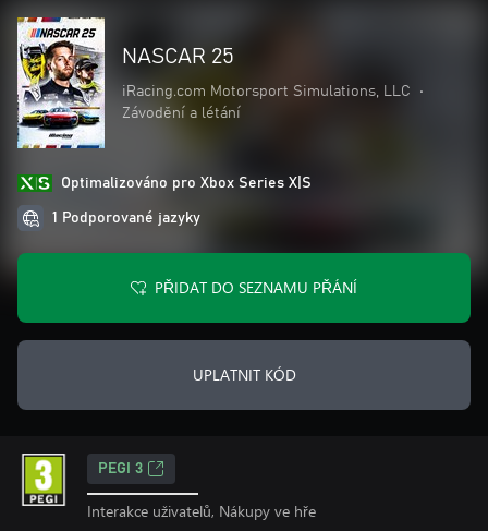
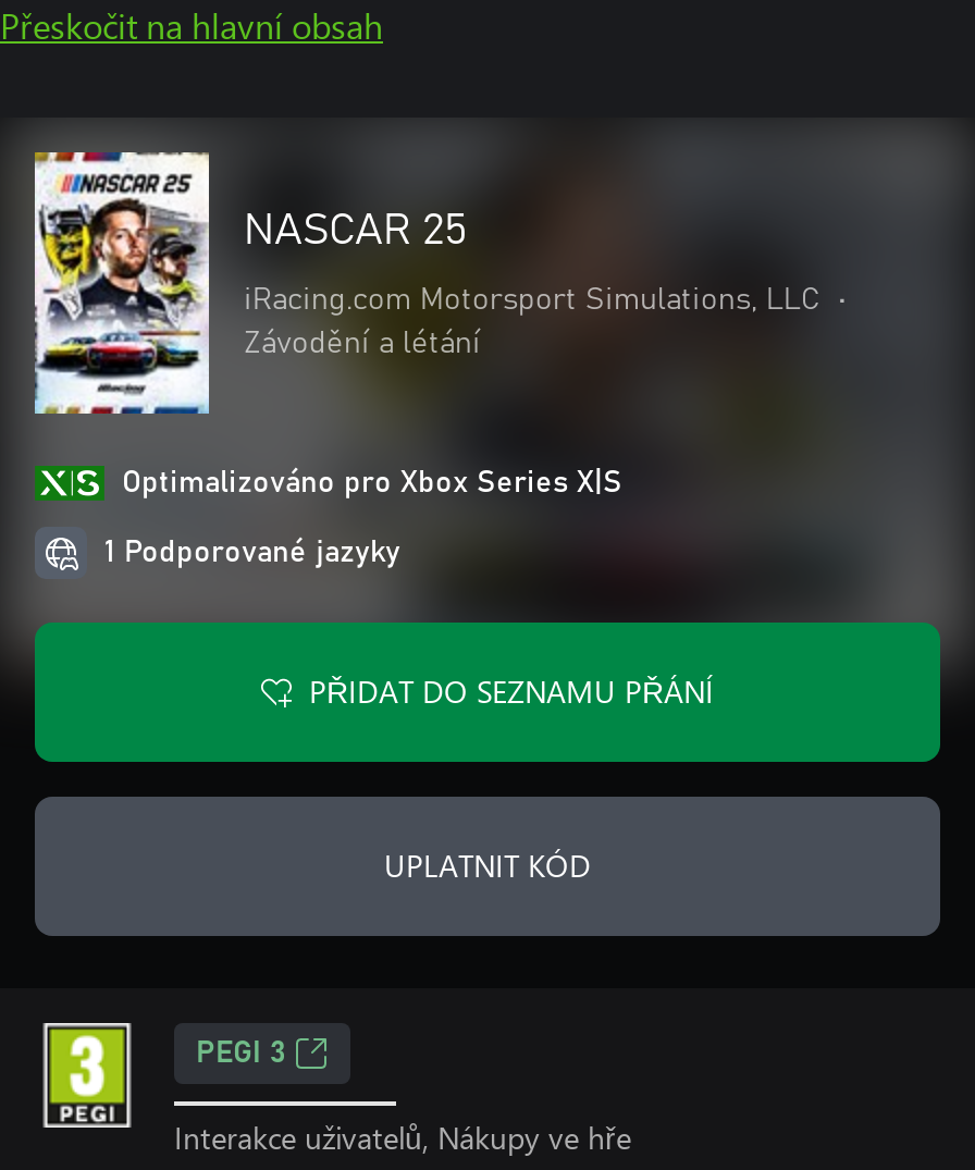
none -> [0,2,383,48] Přeskočit na hlavní obsah

